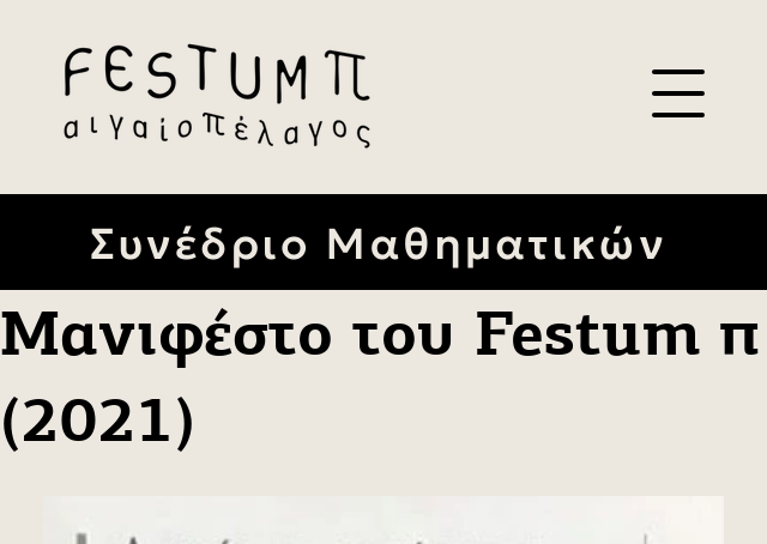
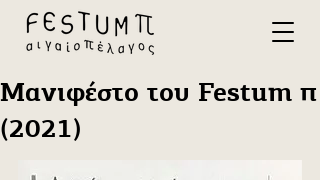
[90,214,668,270] Συνέδριο Μαθηματικών -> none

